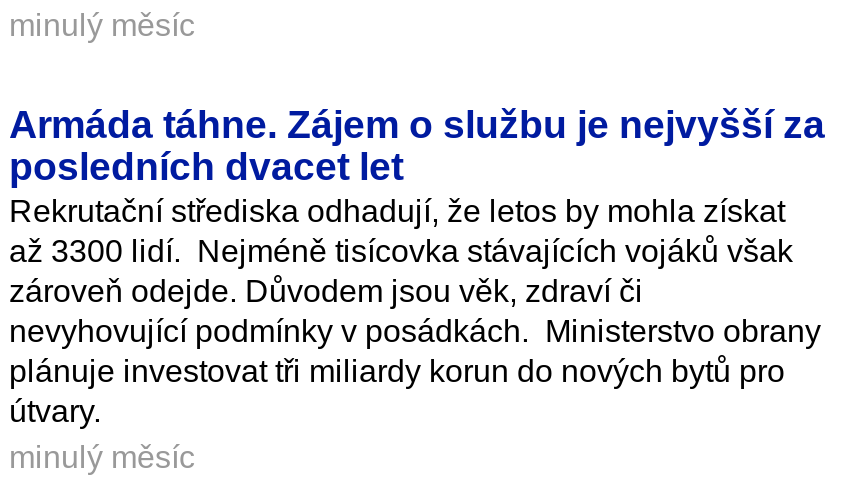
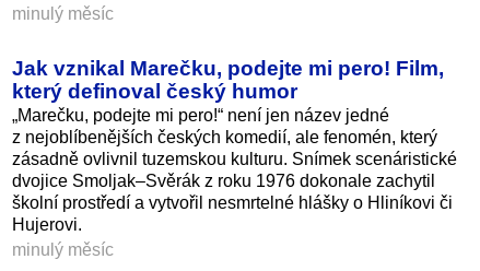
[9,102,825,428] Armáda táhne. Zájem o službu je nejvyšší za | posledních dvacet let | Rekrutační střediska odhadují, že letos by mohla získat | až 3300 lidí. Nejméně tisícovka stávajících vojáků však | zároveň odejde. Důvodem jsou věk, zdraví či | nevyhovující podmínky v posádkách. Ministerstvo obrany | plánuje investovat tři miliardy korun do nových bytů pro | útvary. -> [12,56,457,234] Jak vznikal Marečku, podejte mi pero! Film, | který definoval český humor | „Marečku, podejte mi pero!“ není jen název jedné | z nejoblíbenějších českých komedií, ale fenomén, který | zásadně ovlivnil tuzemskou kulturu. Snímek scenáristické | dvojice Smoljak–Svěrák z roku 1976 dokonale zachytil | školní prostředí a vytvořil nesmrtelné hlášky o Hliníkovi či | Hujerovi.

